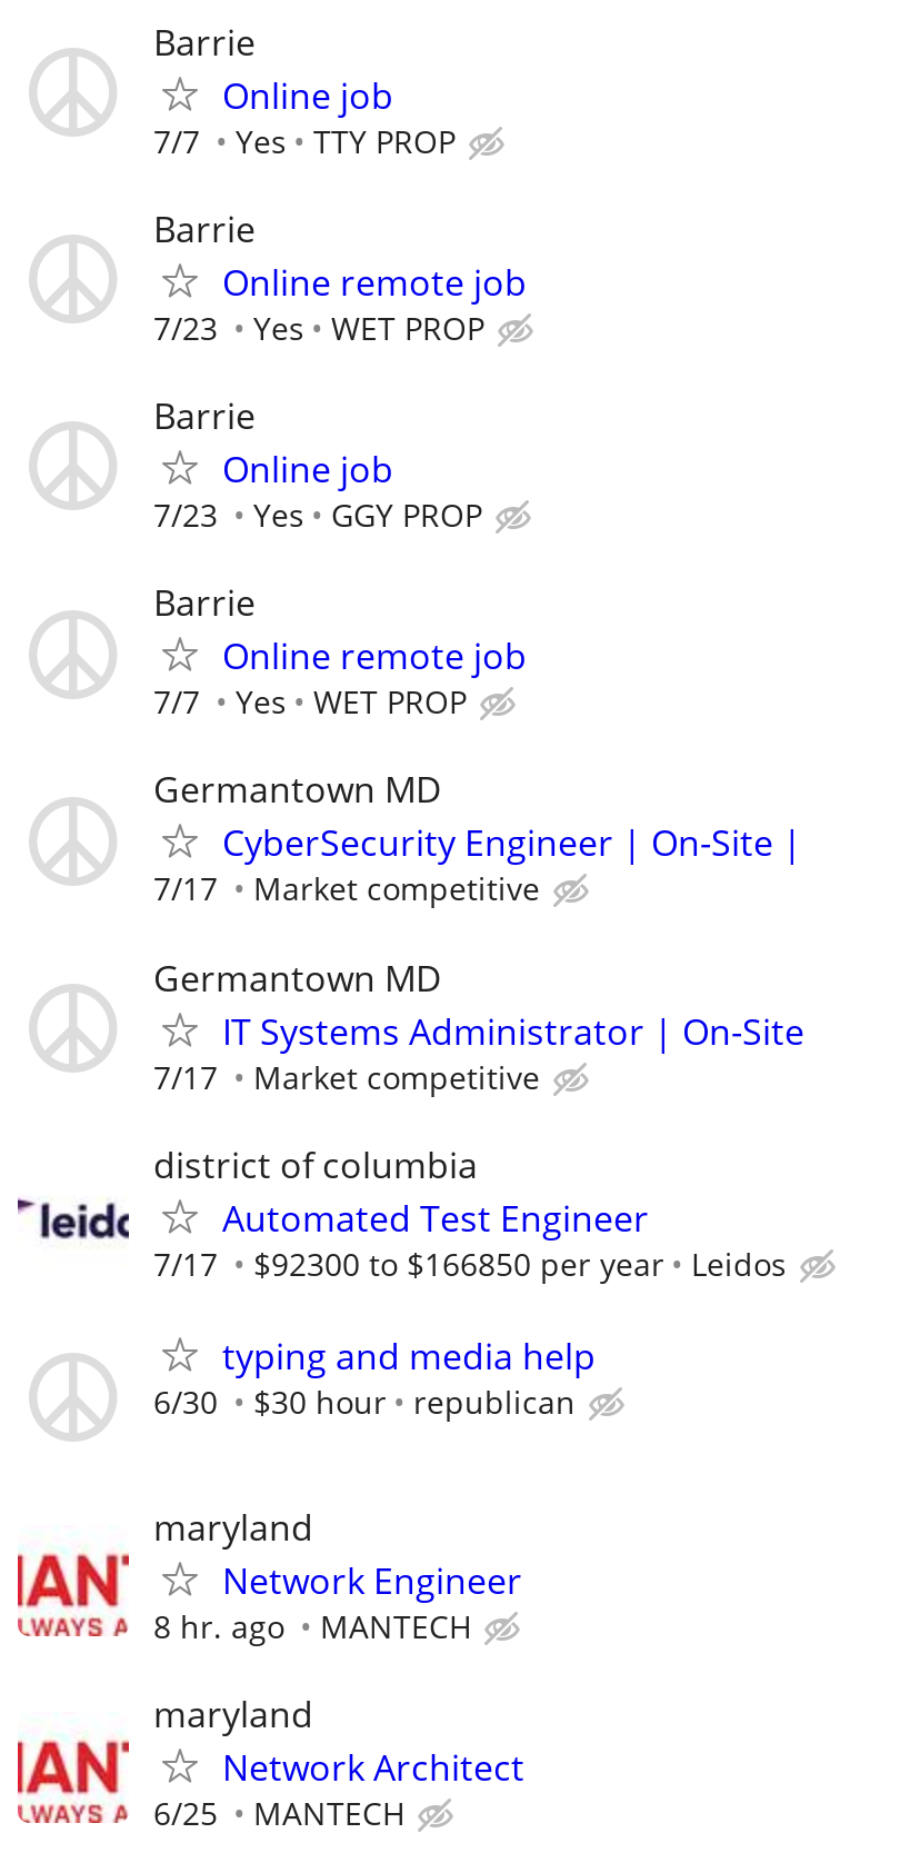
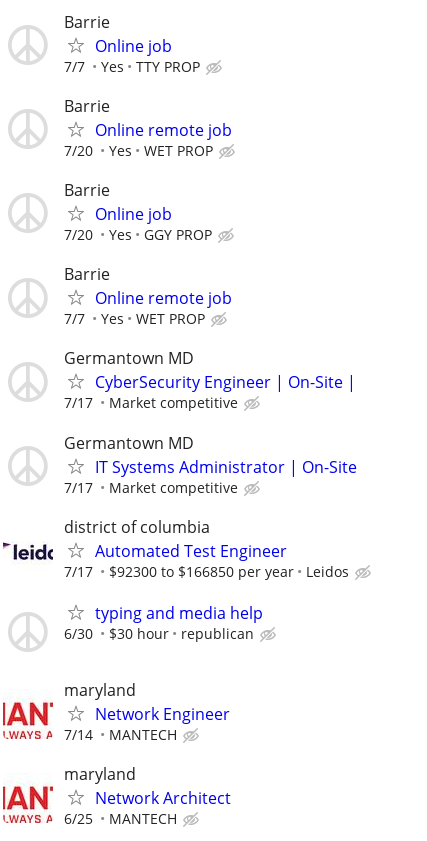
[153,306,484,349] 7/23 Yes WET PROP -> [64,141,213,160] 7/20 Yes WET PROP
[153,493,482,536] 7/23 Yes GGY PROP -> [64,225,212,244] 7/20 Yes GGY PROP
[153,1605,471,1648] 8 hr. ago MANTECH -> [64,725,177,744] 7/14 MANTECH

